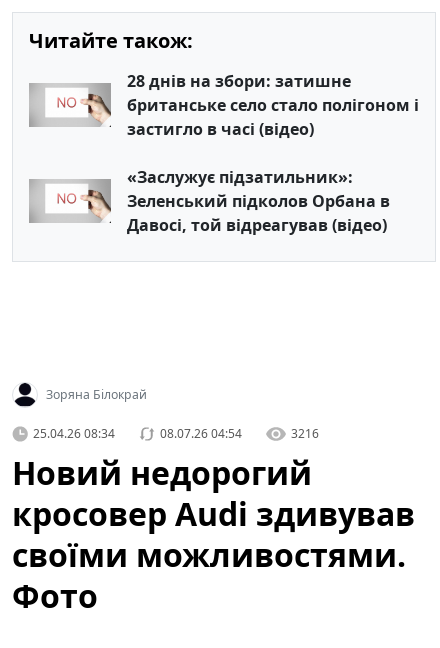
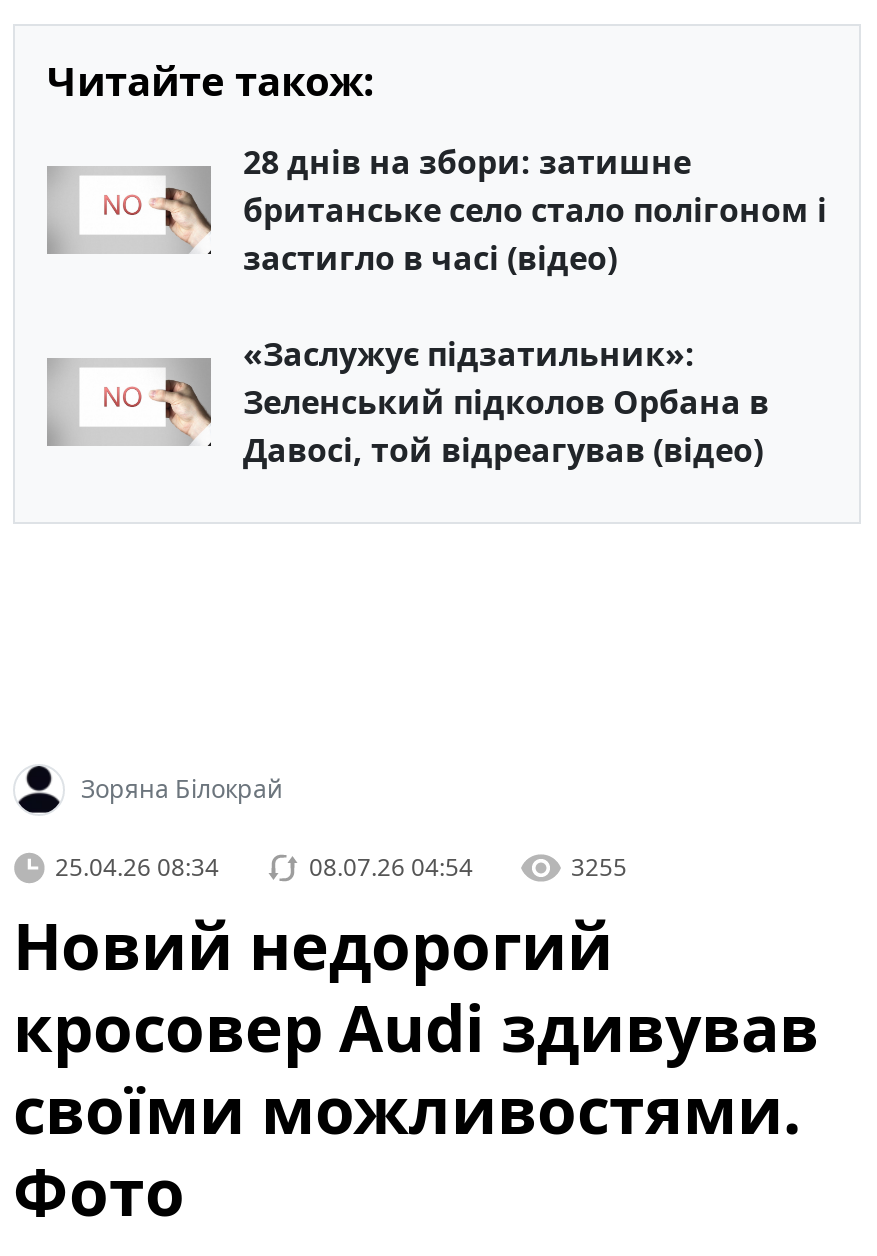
[291,425,319,442] 3216 -> [571,850,627,884] 3255

